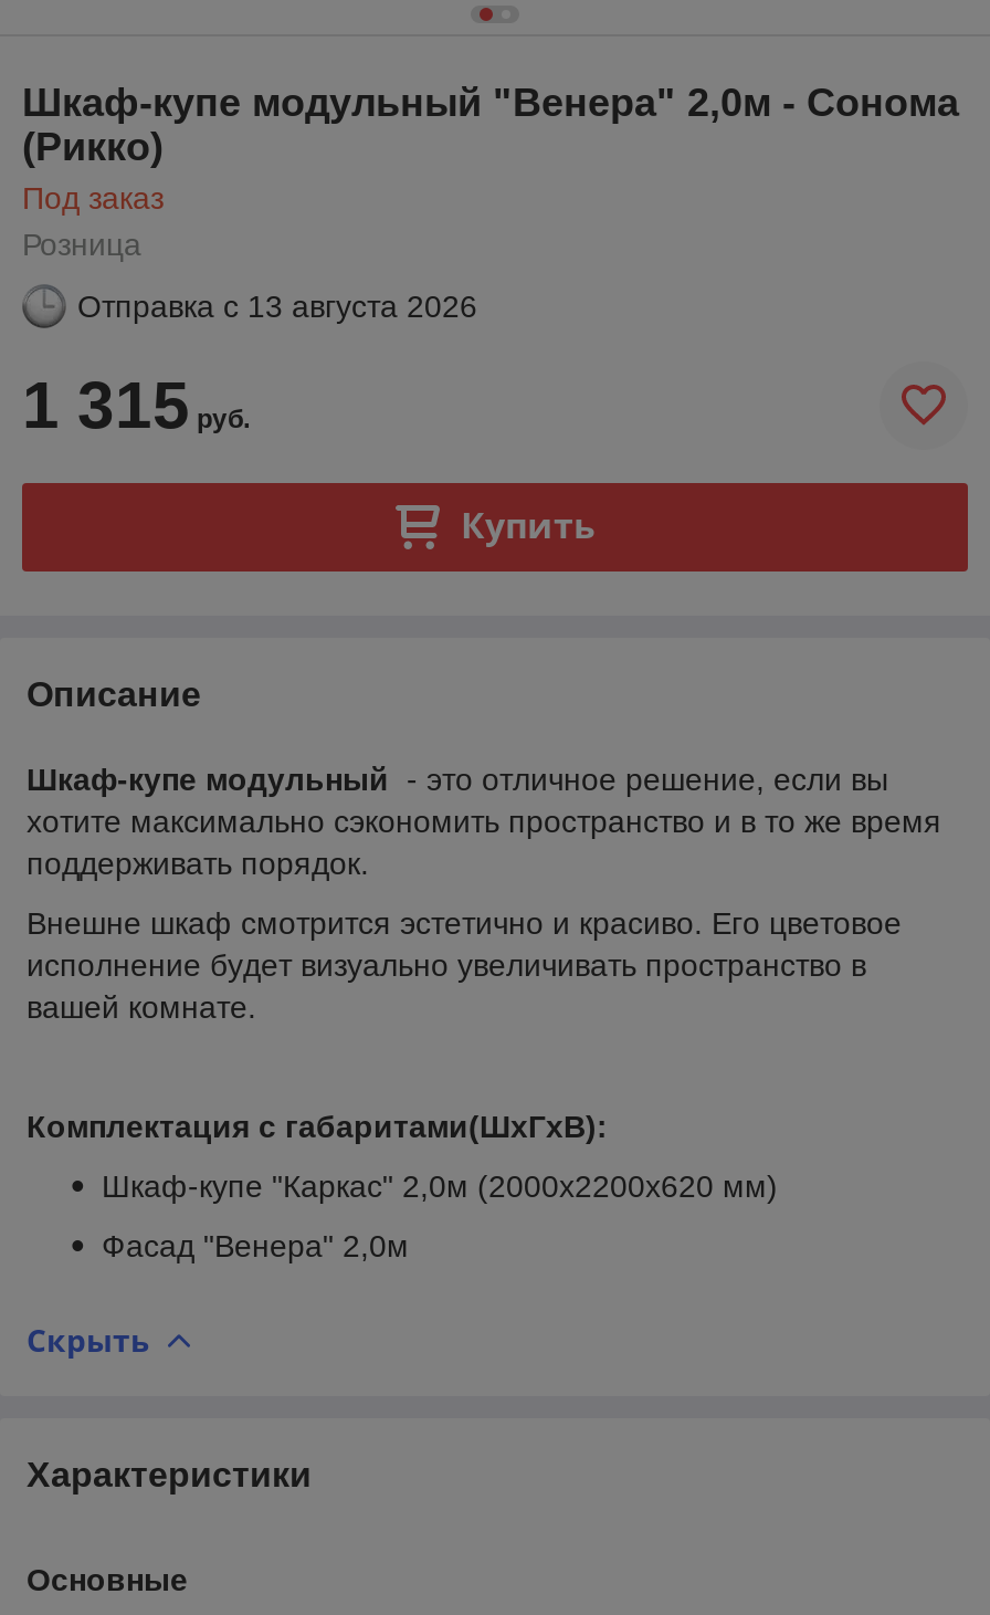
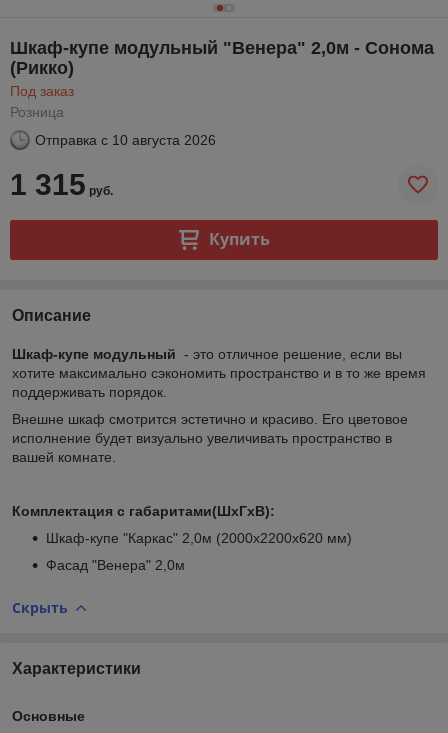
[77,288,477,323] Отправка с 13 августа 2026 -> [35,132,216,148] Отправка с 10 августа 2026

